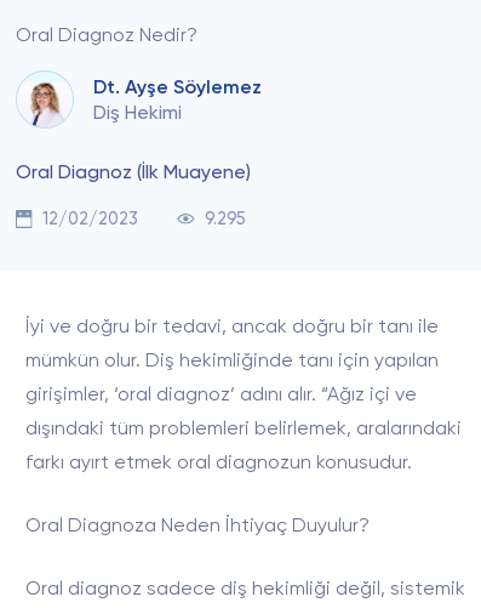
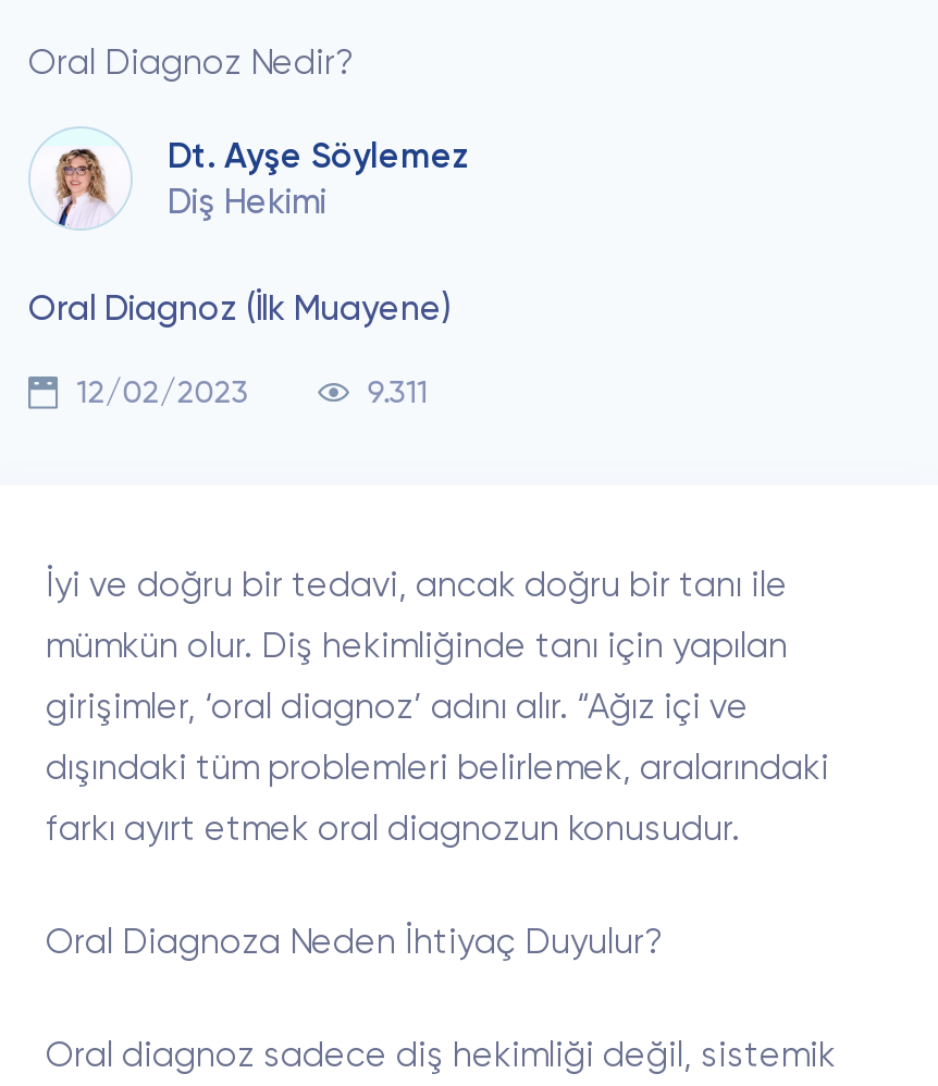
[205,208,246,229] 9.295 -> [367,372,428,411] 9.311

